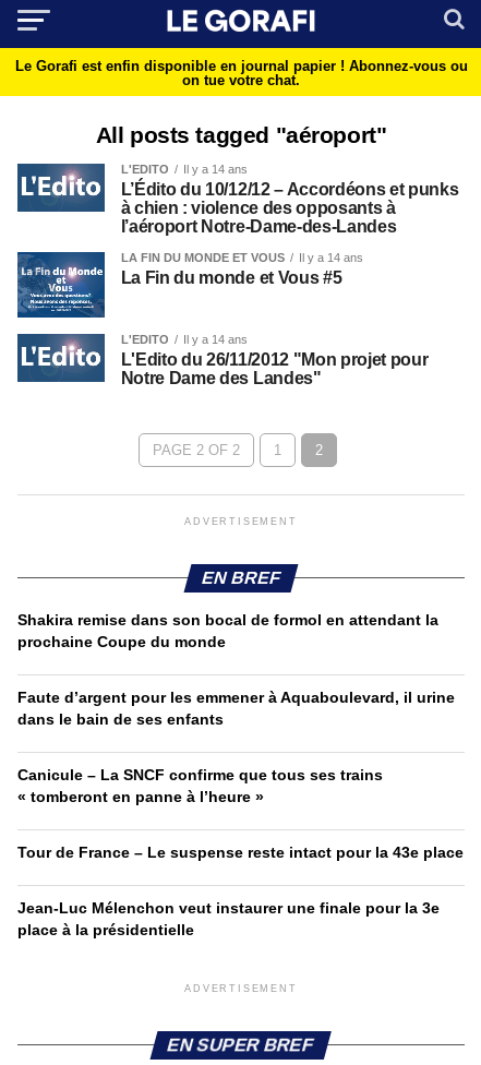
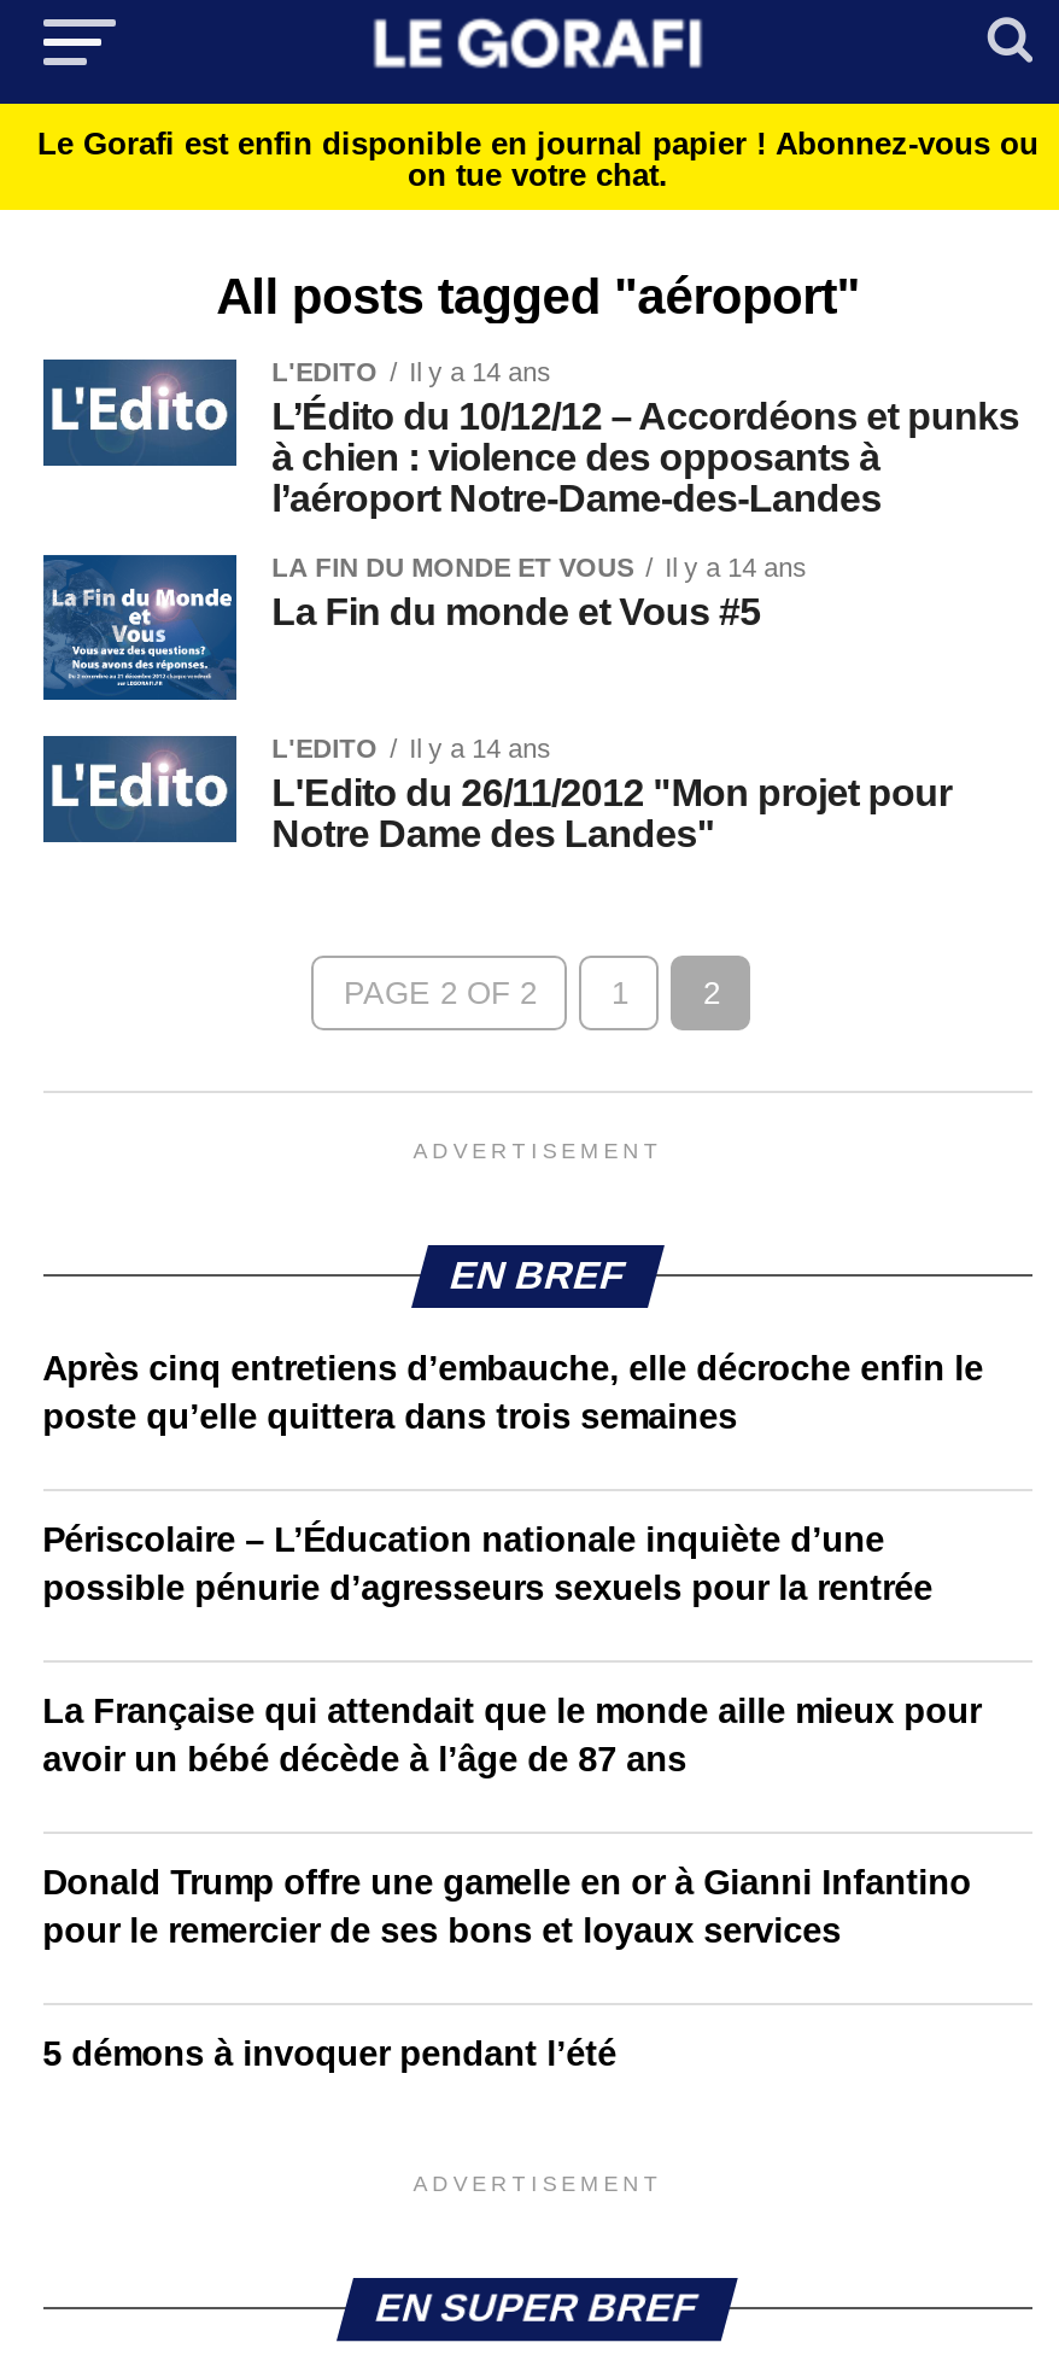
[17,611,438,650] Shakira remise dans son bocal de formol en attendant la | prochaine Coupe du monde -> [43,1349,983,1436] Après cinq entretiens d’embauche, elle décroche enfin le | poste qu’elle quittera dans trois semaines
[17,689,454,728] Faute d’argent pour les emmener à Aquaboulevard, il urine | dans le bain de ses enfants -> [43,1520,933,1607] Périscolaire – L’Éducation nationale inquiète d’une | possible pénurie d’agresseurs sexuels pour la rentrée
[17,766,383,805] Canicule – La SNCF confirme que tous ses trains | « tomberont en panne à l’heure » -> [43,1692,981,1778] La Française qui attendait que le monde aille mieux pour | avoir un bébé décède à l’âge de 87 ans
[17,843,463,861] Tour de France – Le suspense reste intact pour la 43e place -> [43,1863,971,1950] Donald Trump offre une gamelle en or à Gianni Infantino | pour le remercier de ses bons et loyaux services
[17,899,439,938] Jean-Luc Mélenchon veut instaurer une finale pour la 3e | place à la présidentielle -> [43,2034,617,2073] 5 démons à invoquer pendant l’été

